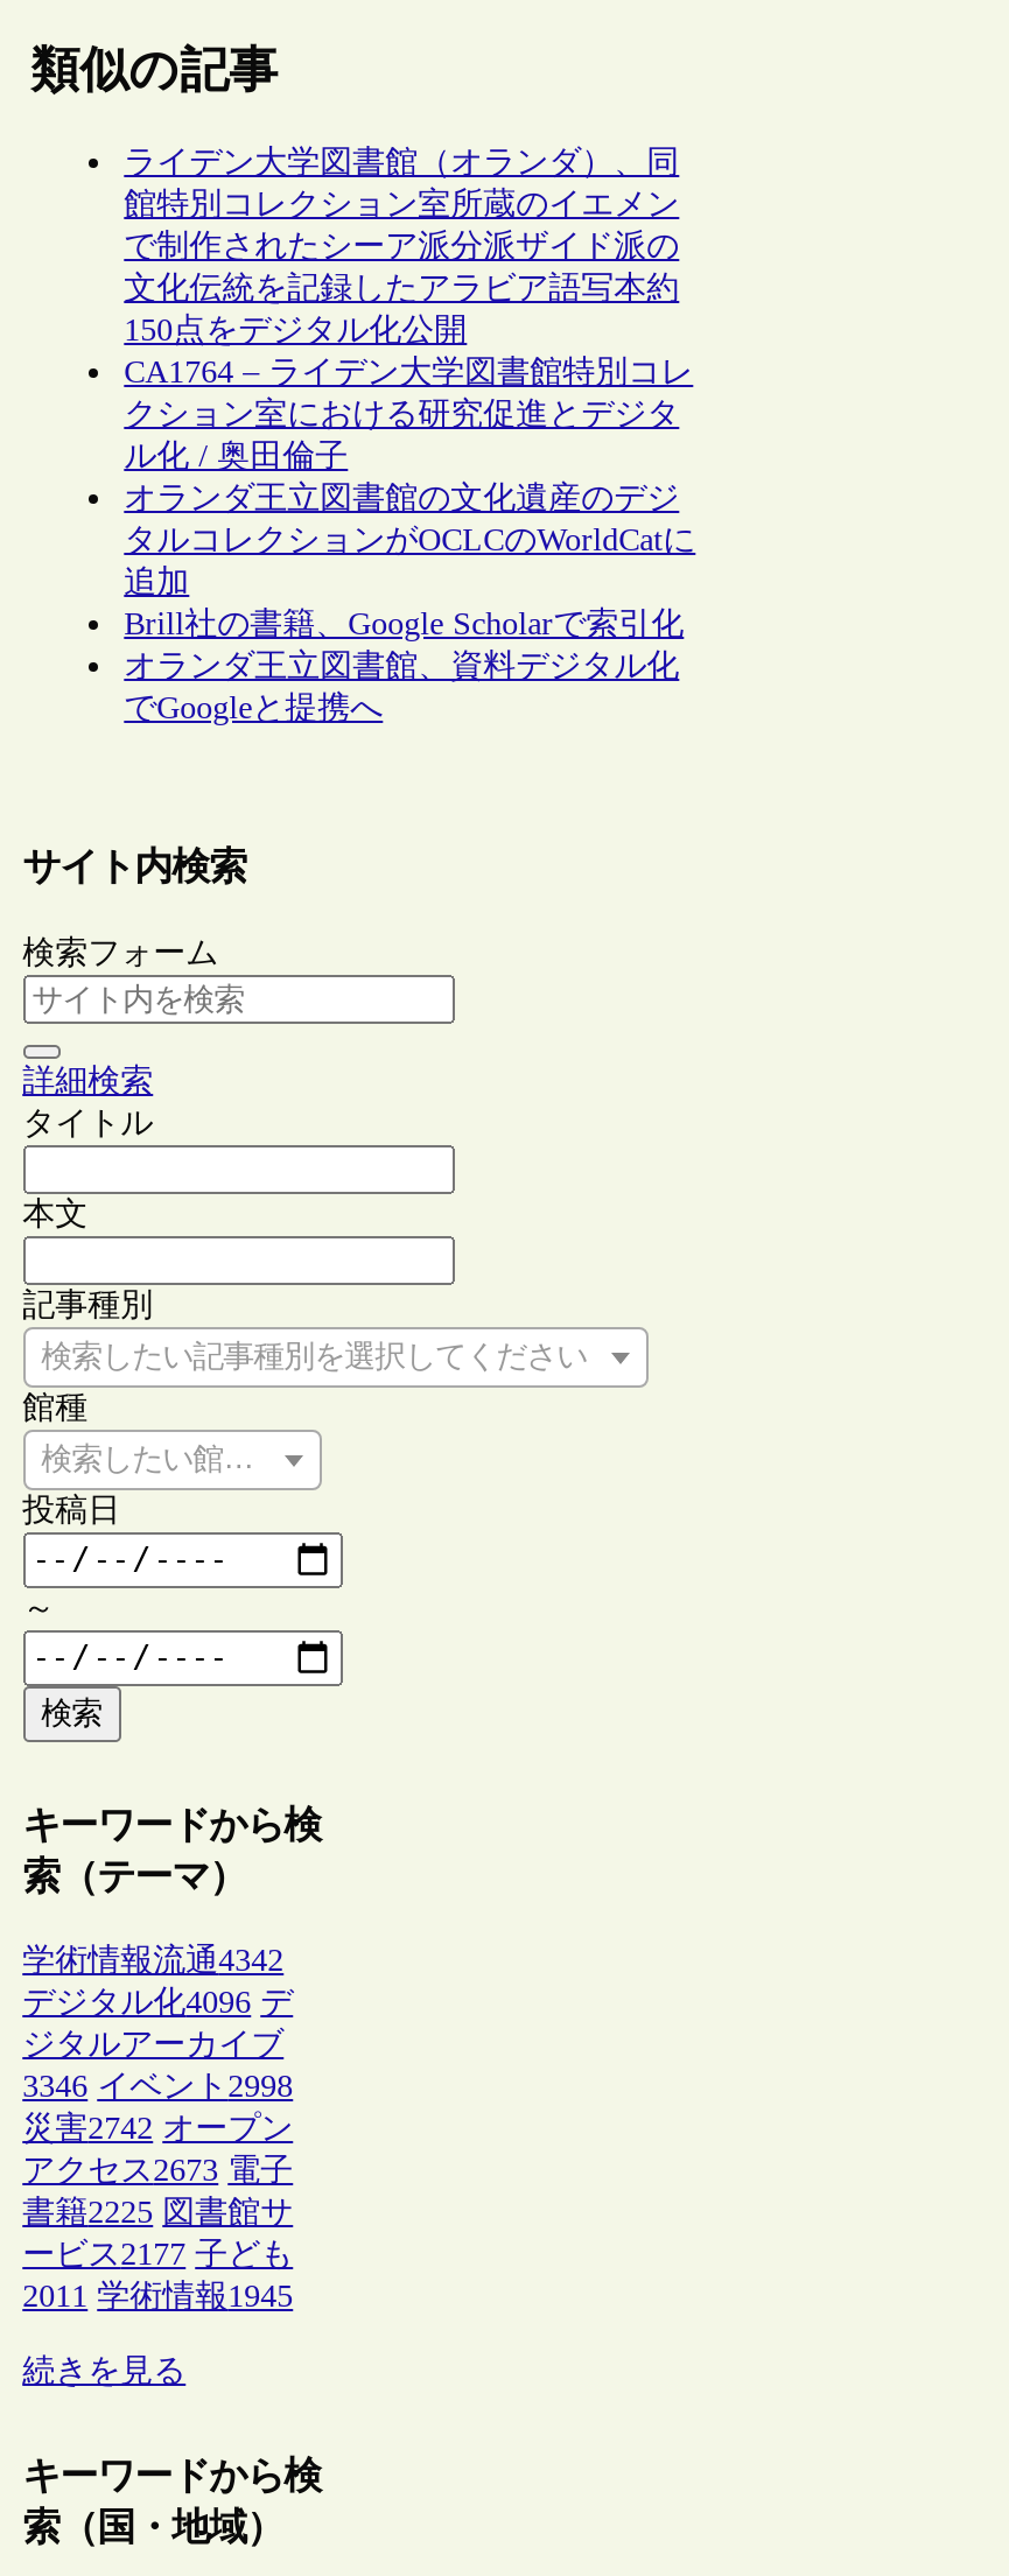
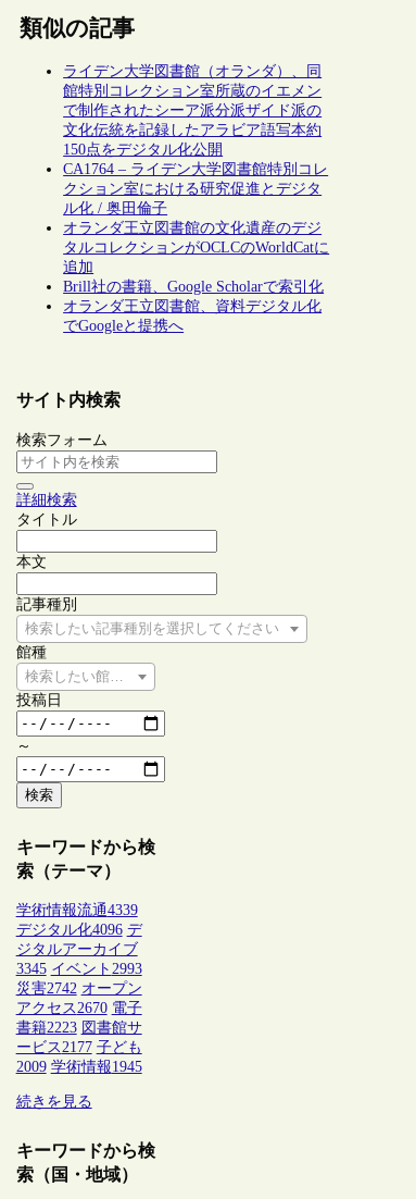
[22,1943,284,1978] 学術情報流通4342 -> [16,902,138,918] 学術情報流通4339
[22,2069,293,2104] 3346 イベント2998 -> [16,961,142,977] 3345 イベント2993
[22,2153,293,2188] アクセス2673 電子 -> [16,1000,142,1016] アクセス2670 電子
[22,2195,293,2230] 書籍2225 図書館サ -> [16,1020,142,1036] 書籍2223 図書館サ
[22,2279,293,2314] 2011 学術情報1945 -> [16,1059,142,1075] 2009 学術情報1945

